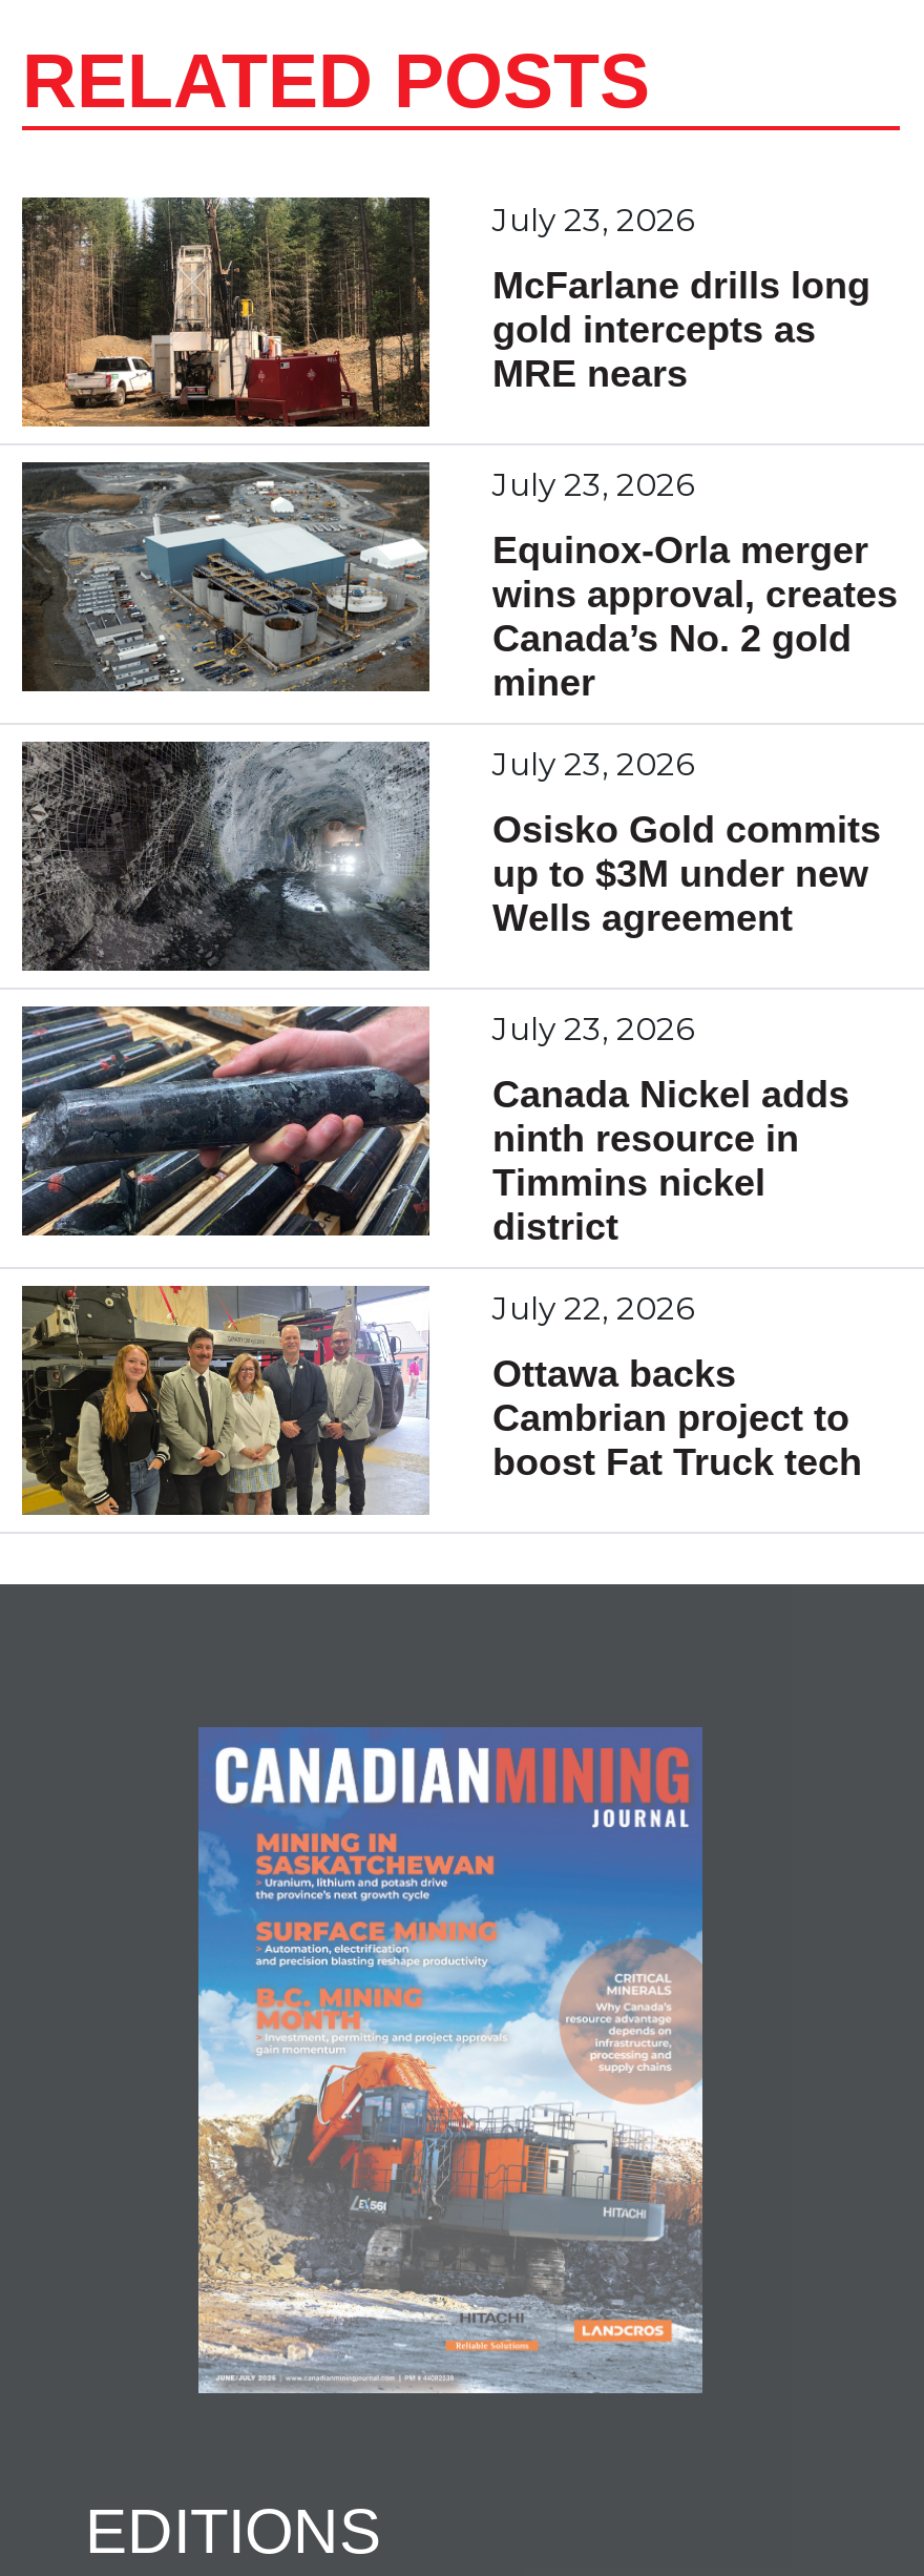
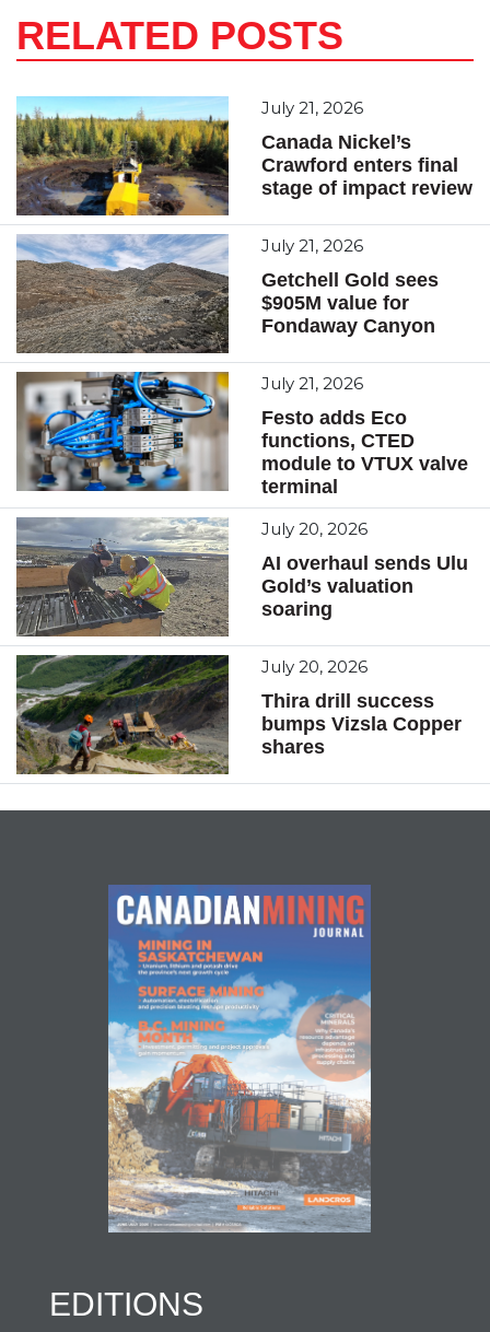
[20,195,694,429] [image] | July 23, 2026 -> [15,96,363,217] [image] | July 21, 2026
[492,264,870,394] McFarlane drills long | gold intercepts as | MRE nears -> [261,131,472,199] Canada Nickel’s | Crawford enters final | stage of impact review
[20,460,694,691] [image] | July 23, 2026 -> [16,233,363,353] [image] | July 21, 2026
[492,529,898,703] Equinox-Orla merger | wins approval, creates | Canada’s No. 2 gold | miner -> [261,269,439,336] Getchell Gold sees | $905M value for | Fondaway Canyon
[22,740,694,973] [image] | July 23, 2026 -> [16,371,363,492] [image] | July 21, 2026
[492,808,881,939] Osisko Gold commits | up to $3M under new | Wells agreement -> [261,407,468,497] Festo adds Eco | functions, CTED | module to VTUX valve | terminal
[22,1004,694,1238] [image] | July 23, 2026 -> [16,517,367,638] [image] | July 20, 2026
[492,1073,849,1248] Canada Nickel adds | ninth resource in | Timmins nickel | district -> [261,552,468,620] AI overhaul sends Ulu | Gold’s valuation | soaring
[22,1284,694,1517] [image] | July 22, 2026 -> [16,654,367,775] [image] | July 20, 2026
[492,1353,862,1483] Ottawa backs | Cambrian project to | boost Fat Truck tech -> [261,690,462,758] Thira drill success | bumps Vizsla Copper | shares

